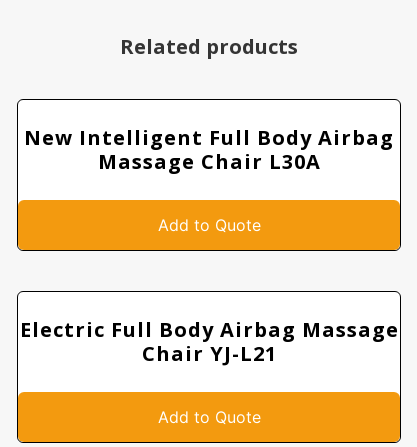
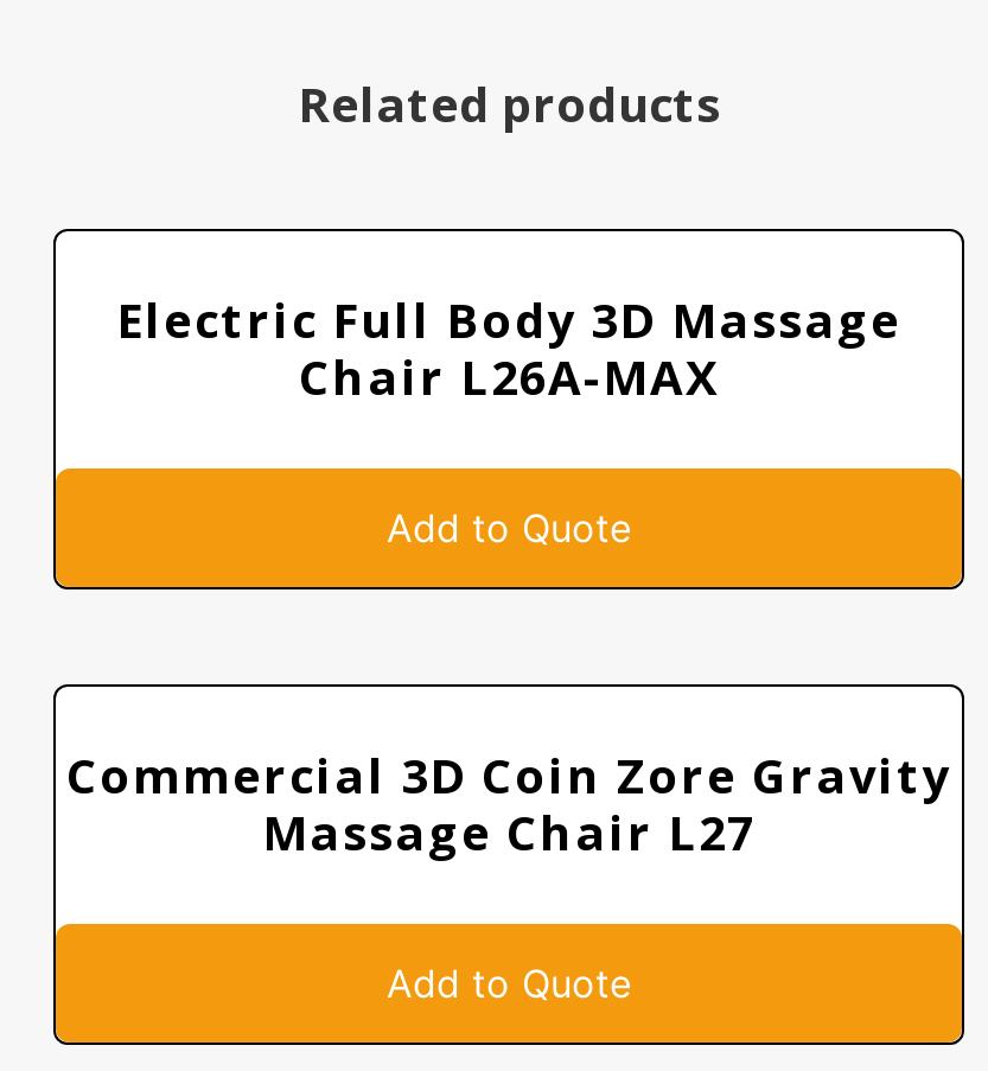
[24,124,394,175] New Intelligent Full Body Airbag | Massage Chair L30A -> [116,288,901,409] Electric Full Body 3D Massage | Chair L26A-MAX
[19,316,398,367] Electric Full Body Airbag Massage | Chair YJ-L21 -> [66,744,951,865] Commercial 3D Coin Zore Gravity | Massage Chair L27

